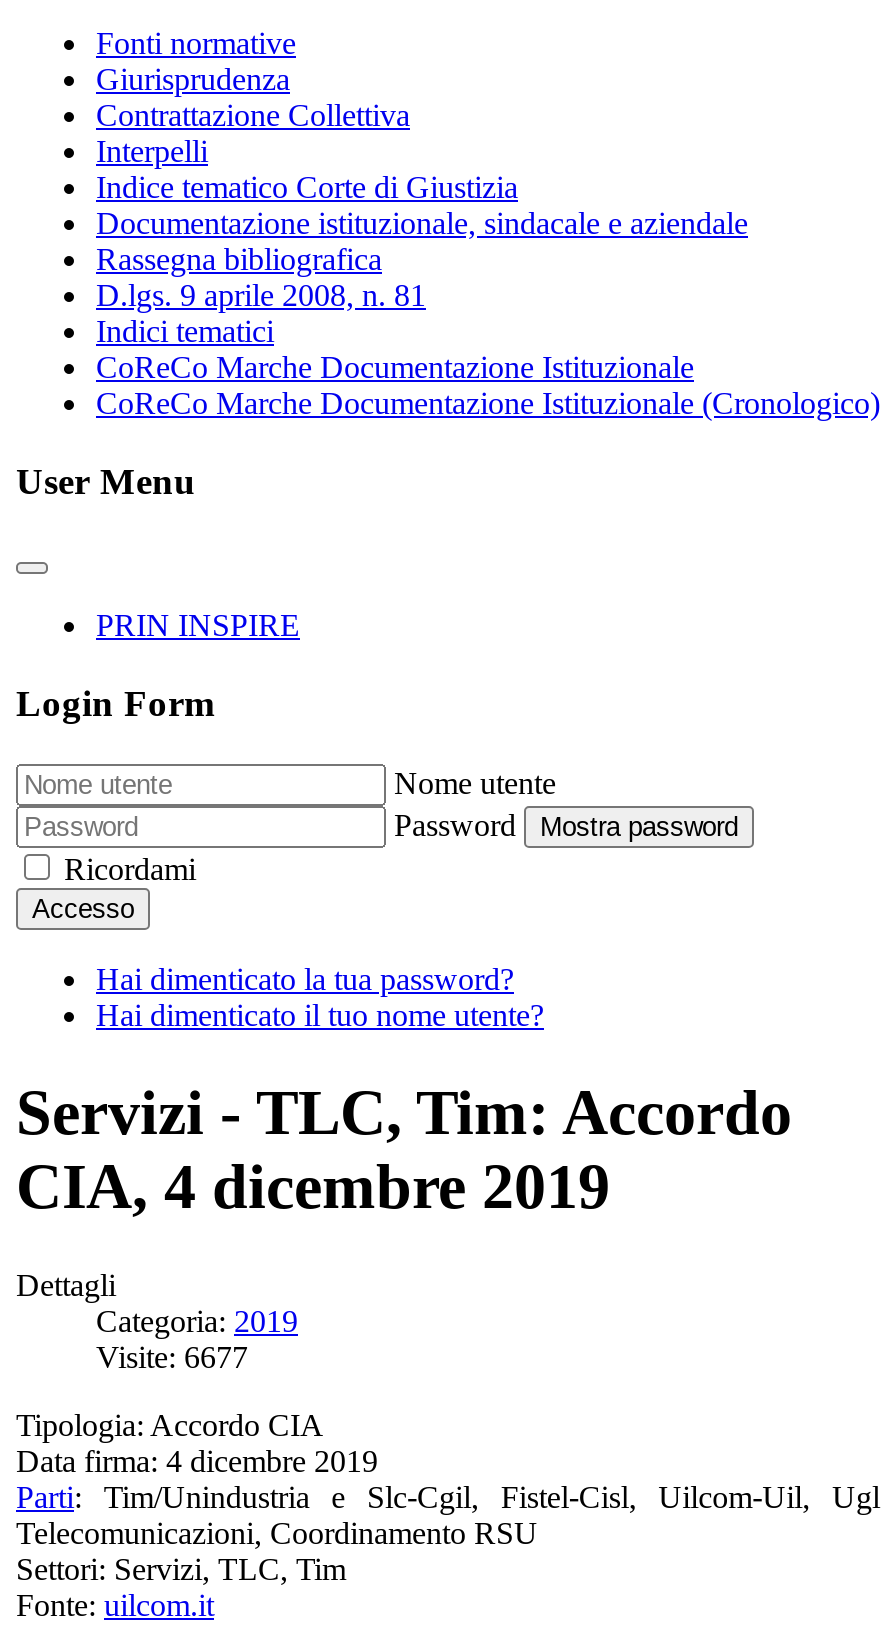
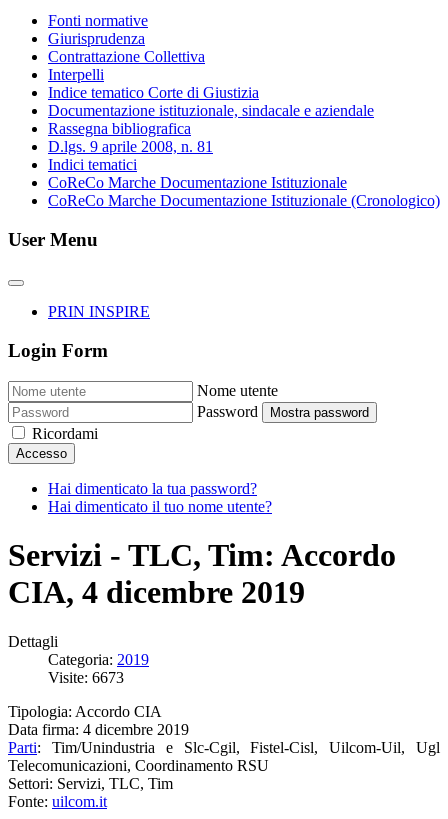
[96,1339,248,1373] Visite: 6677 -> [48,669,124,686] Visite: 6673

